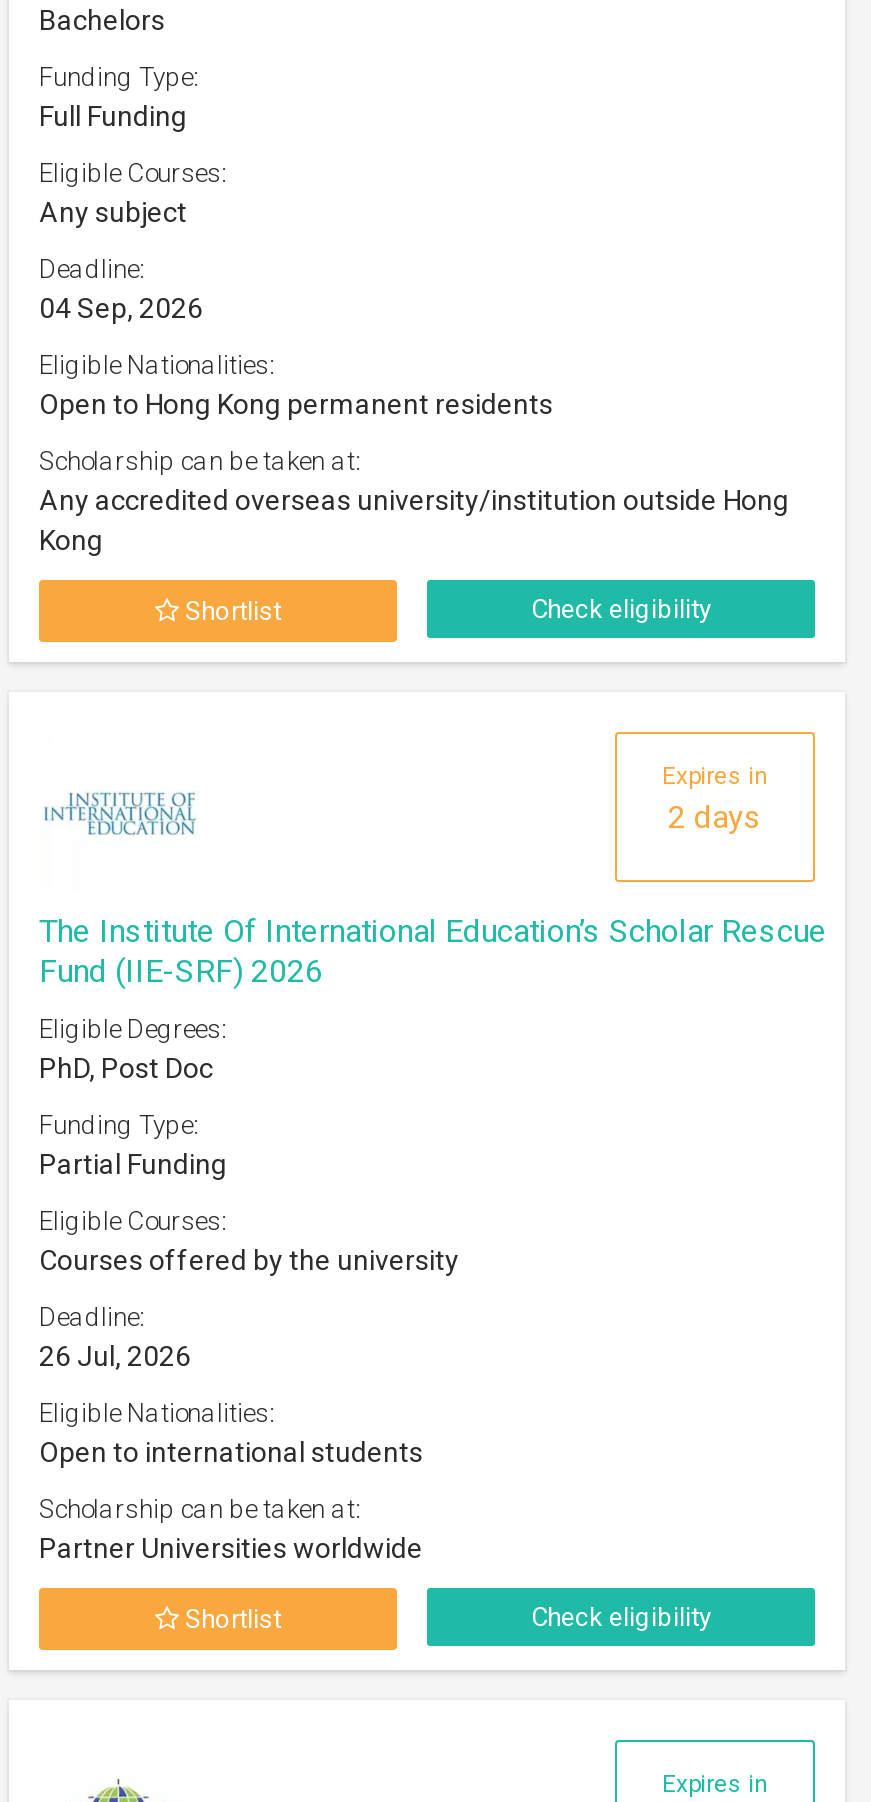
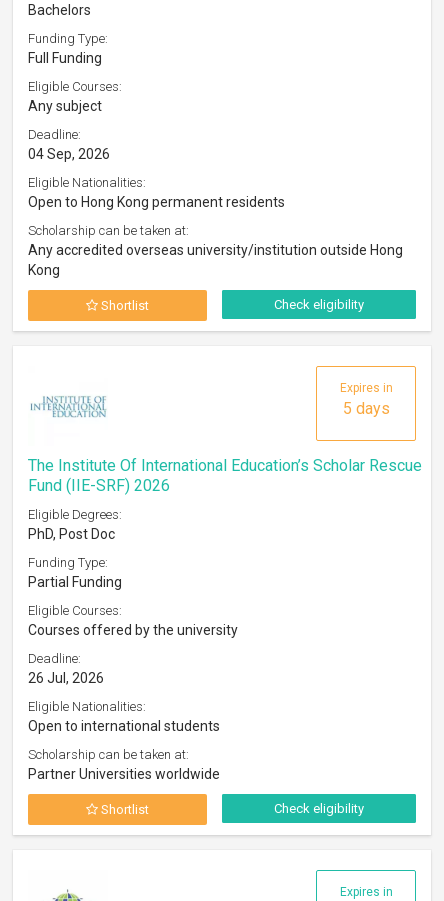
[668,798,762,836] 2 days -> [342,399,389,418] 5 days

